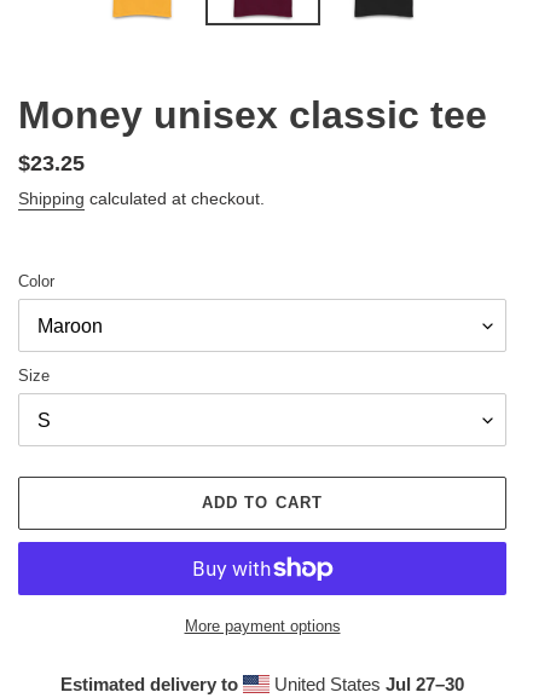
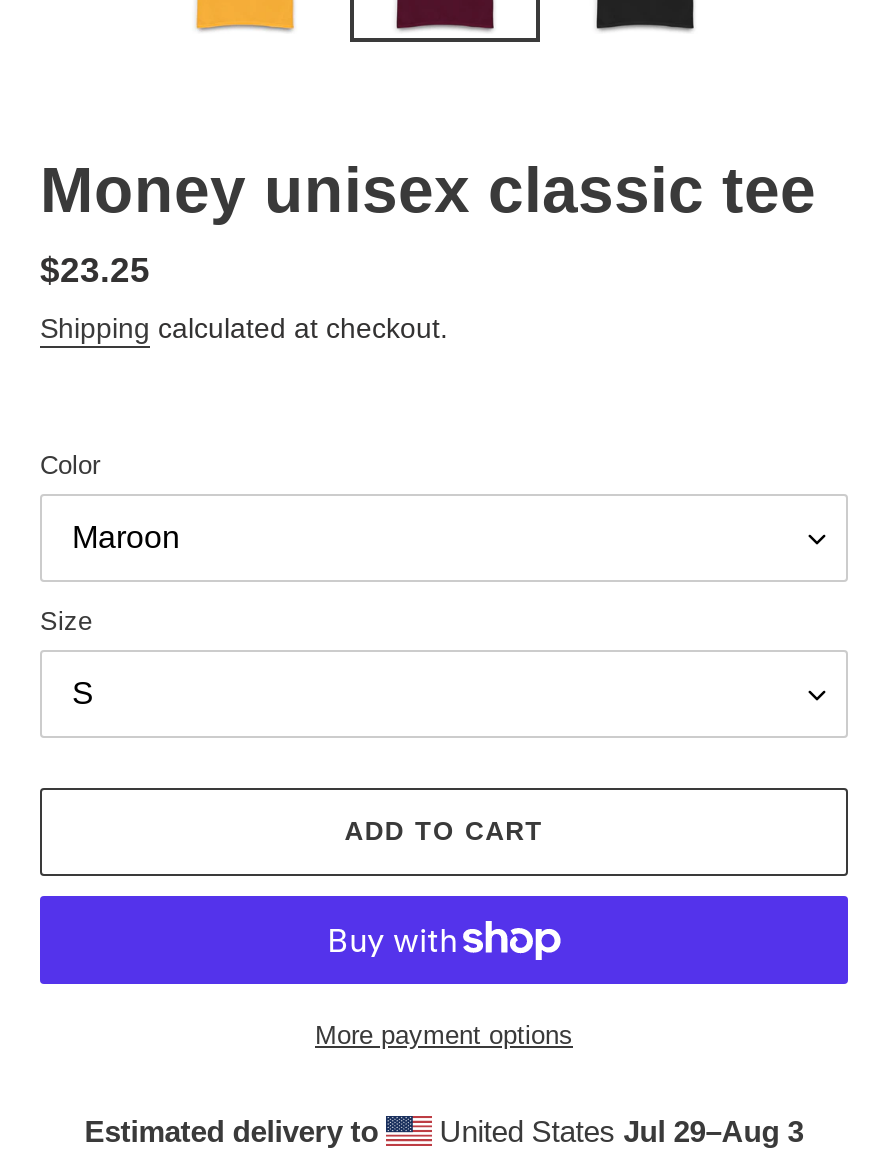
[270,674,464,695] United States Jul 27–30 -> [432,1114,804,1148] United States Jul 29–Aug 3

